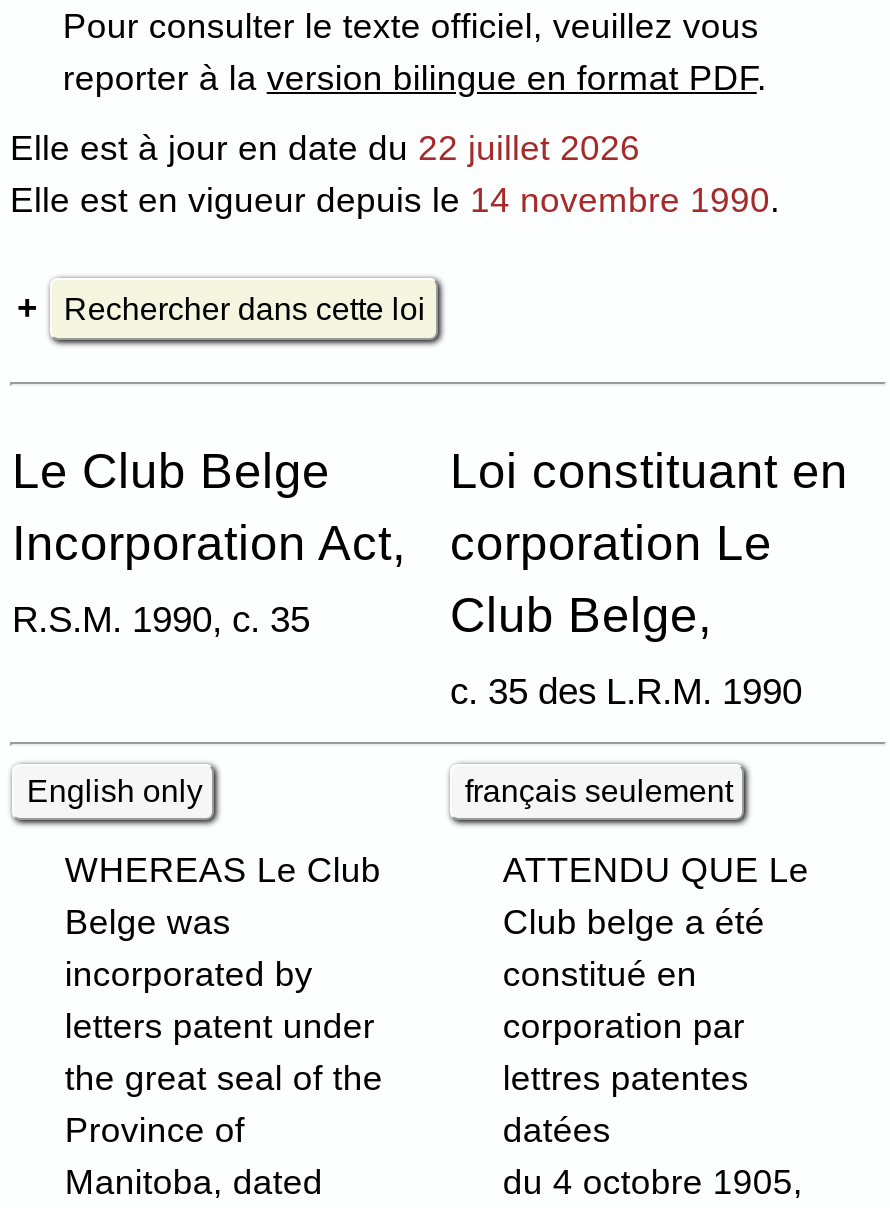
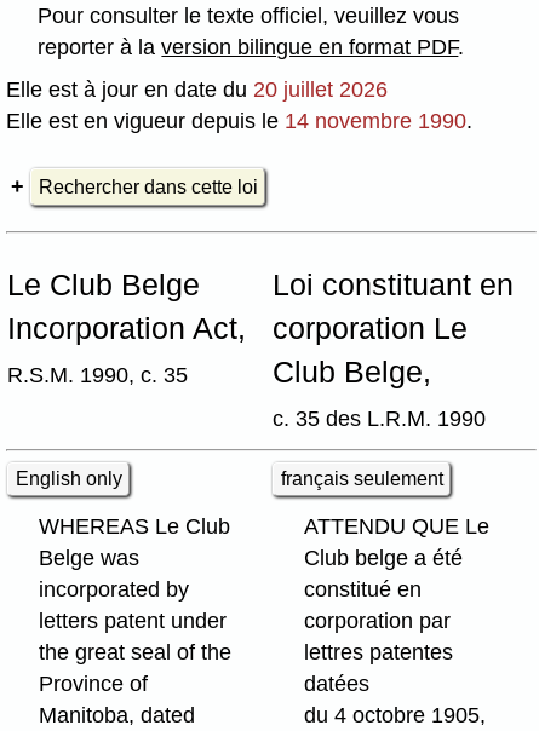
[10,128,640,168] Elle est à jour en date du 22 juillet 2026 -> [6,77,388,101] Elle est à jour en date du 20 juillet 2026

